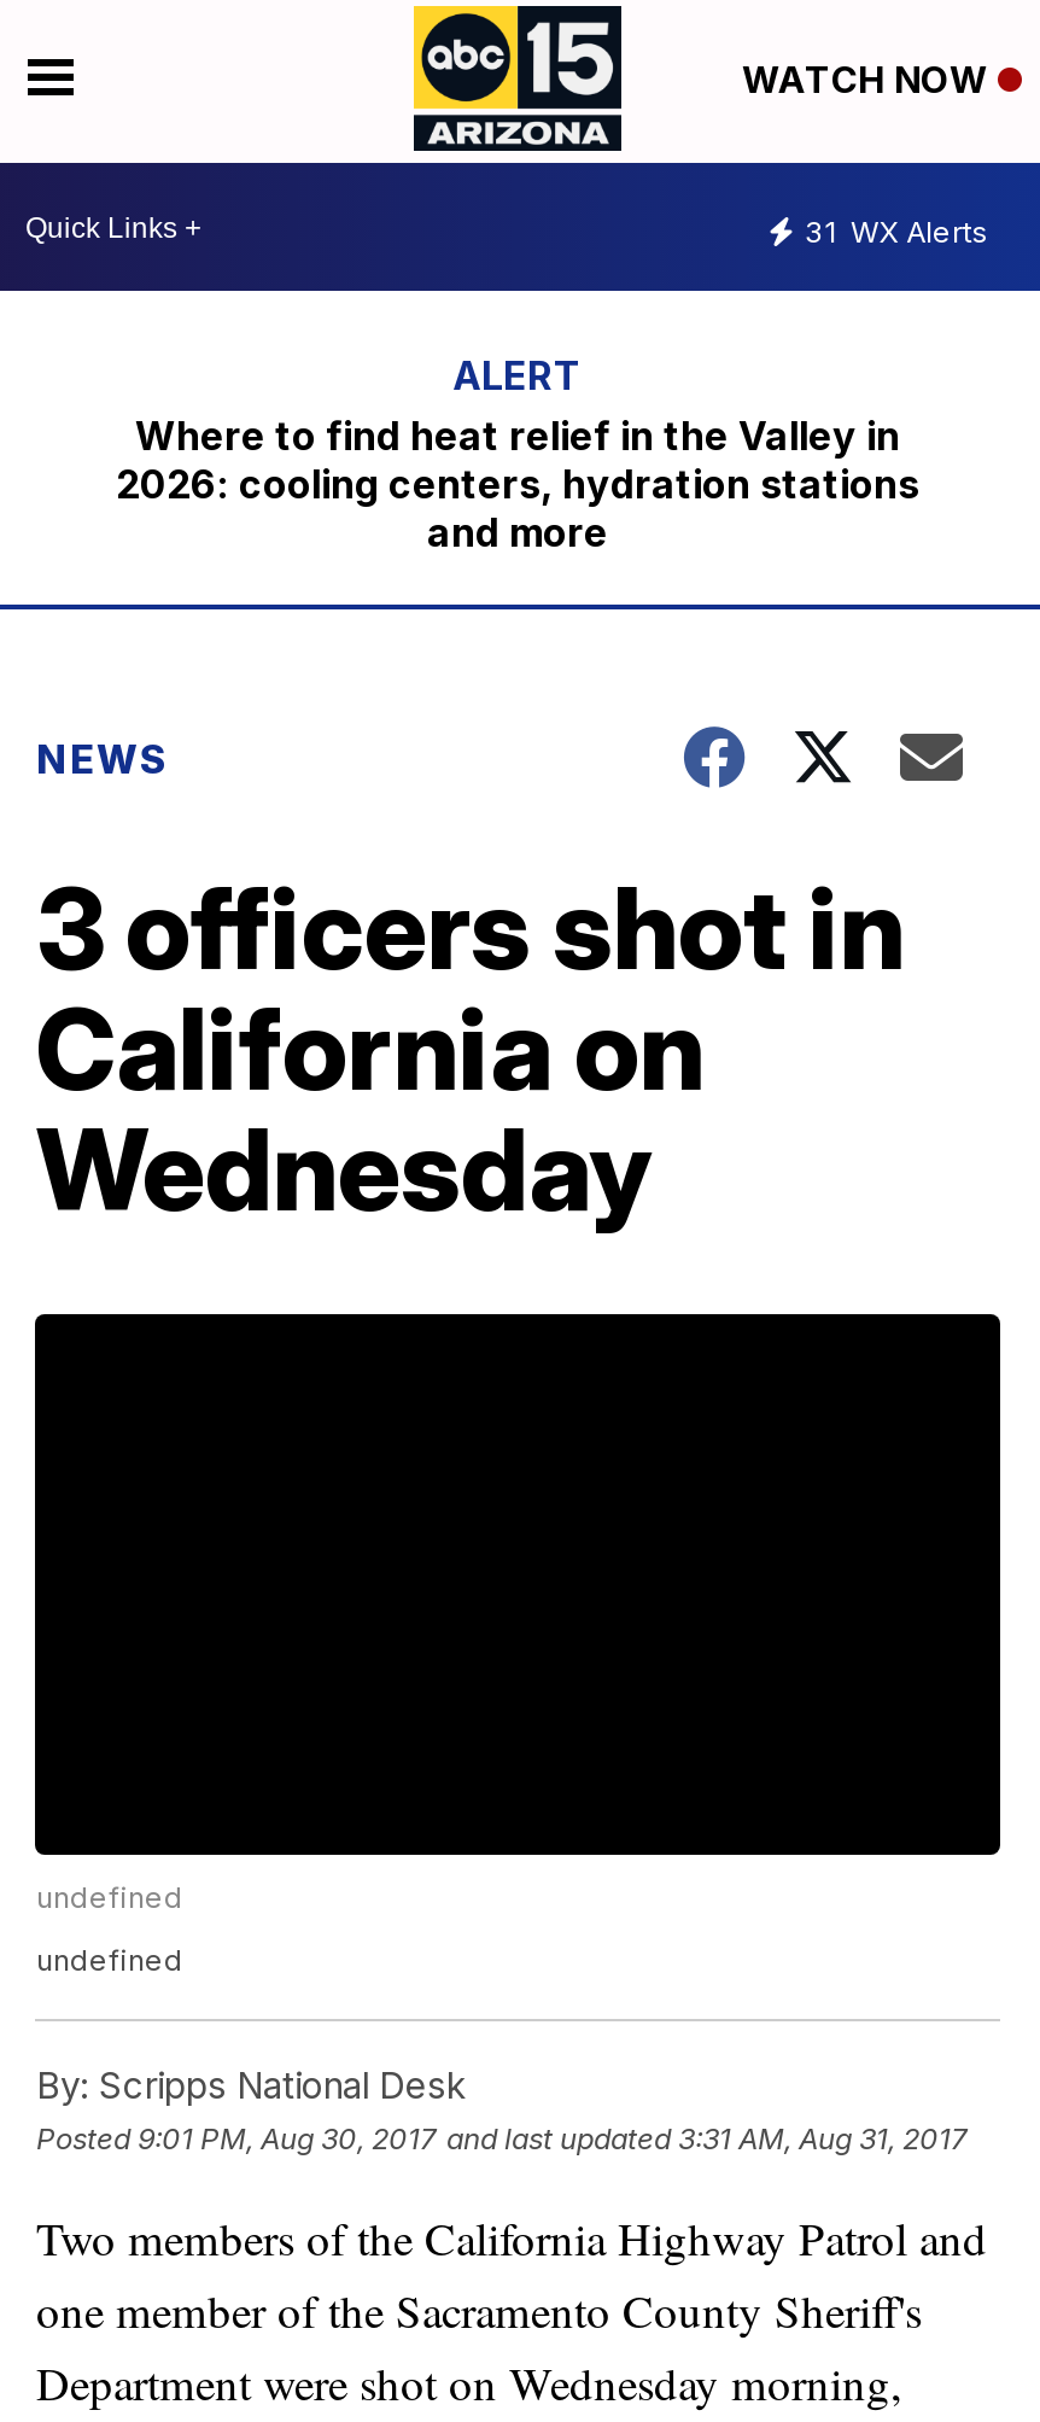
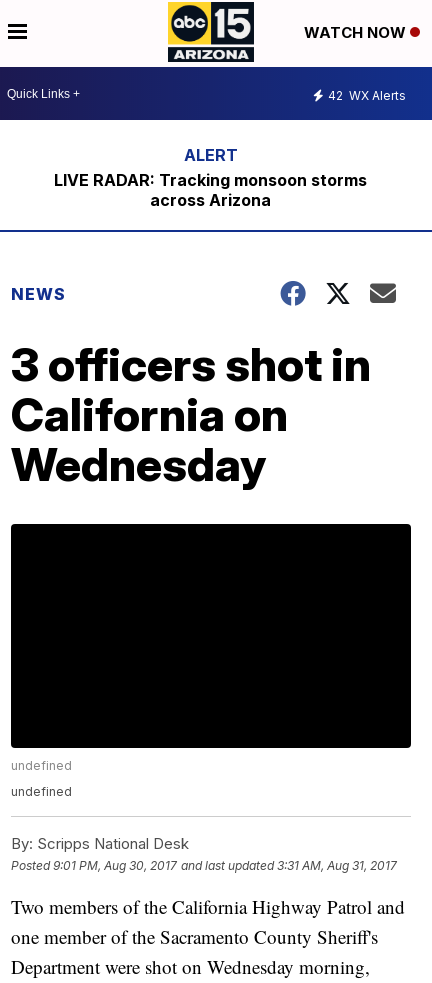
[805,212,988,249] 31 WX Alerts -> [328,87,406,102] 42 WX Alerts
[116,412,919,556] Where to find heat relief in the Valley in | 2026: cooling centers, hydration stations | and more -> [54,170,367,210] LIVE RADAR: Tracking monsoon storms | across Arizona

